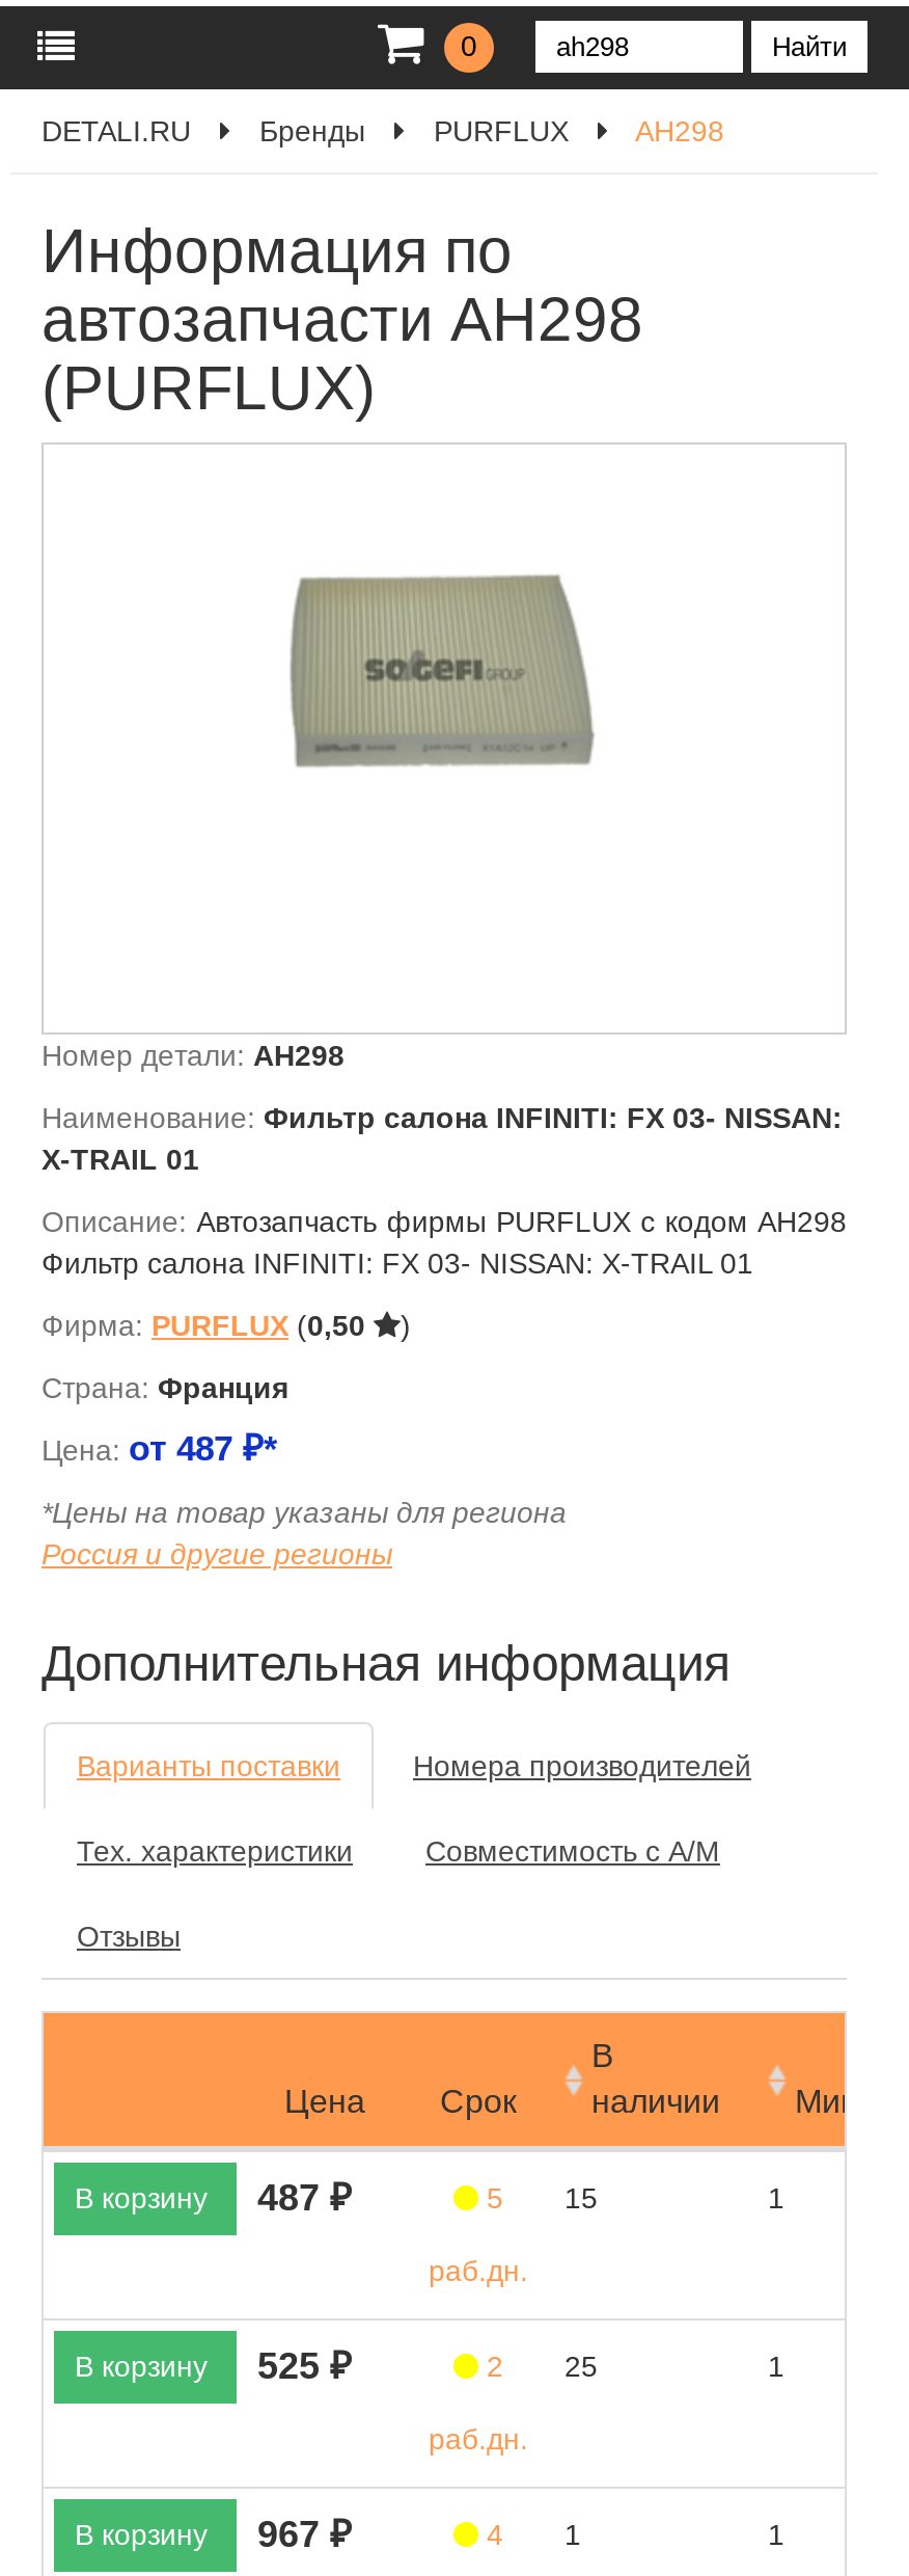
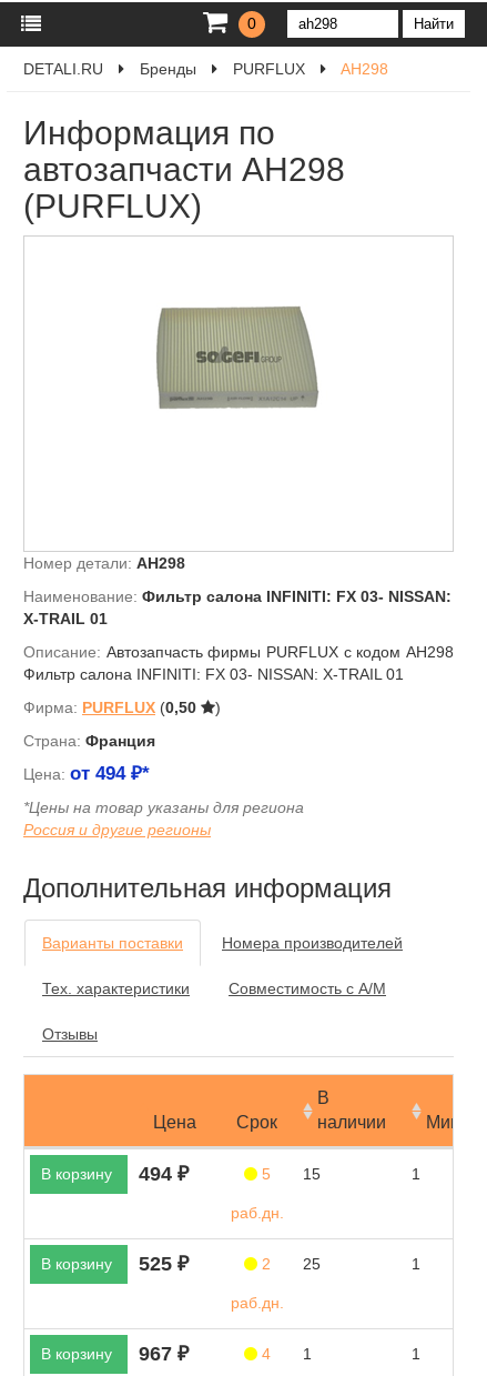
[42,1429,278,1469] Цена: от 487 ₽* -> [23,763,150,784] Цена: от 494 ₽*
[75,2177,351,2219] В корзину 487 ₽ -> [41,1163,189,1185] В корзину 494 ₽

